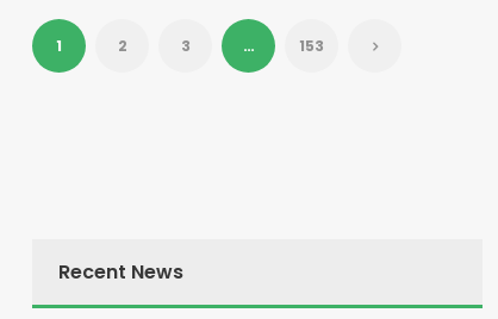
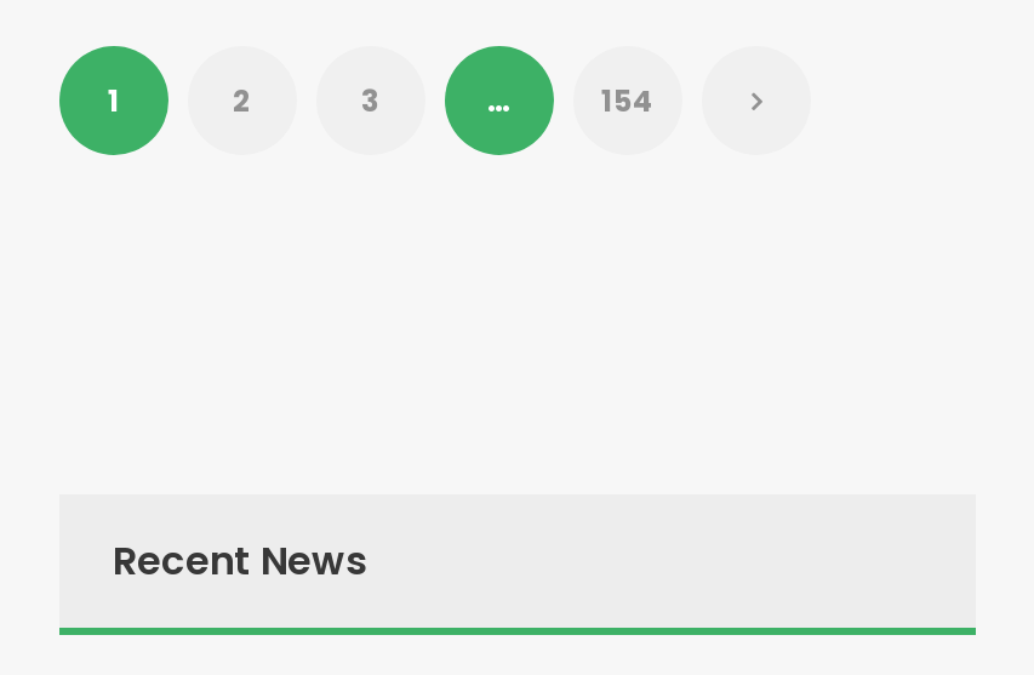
[299,35,324,56] 153 -> [601,79,655,120] 154

